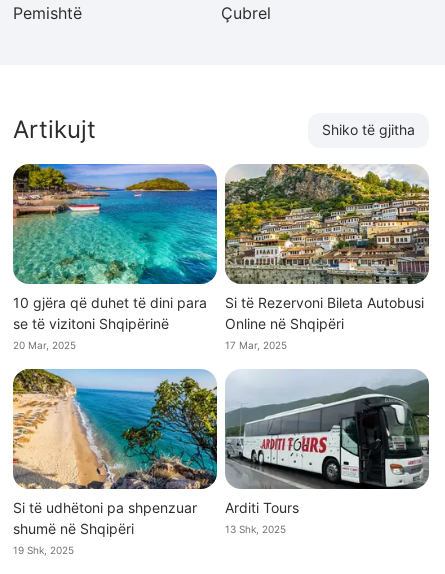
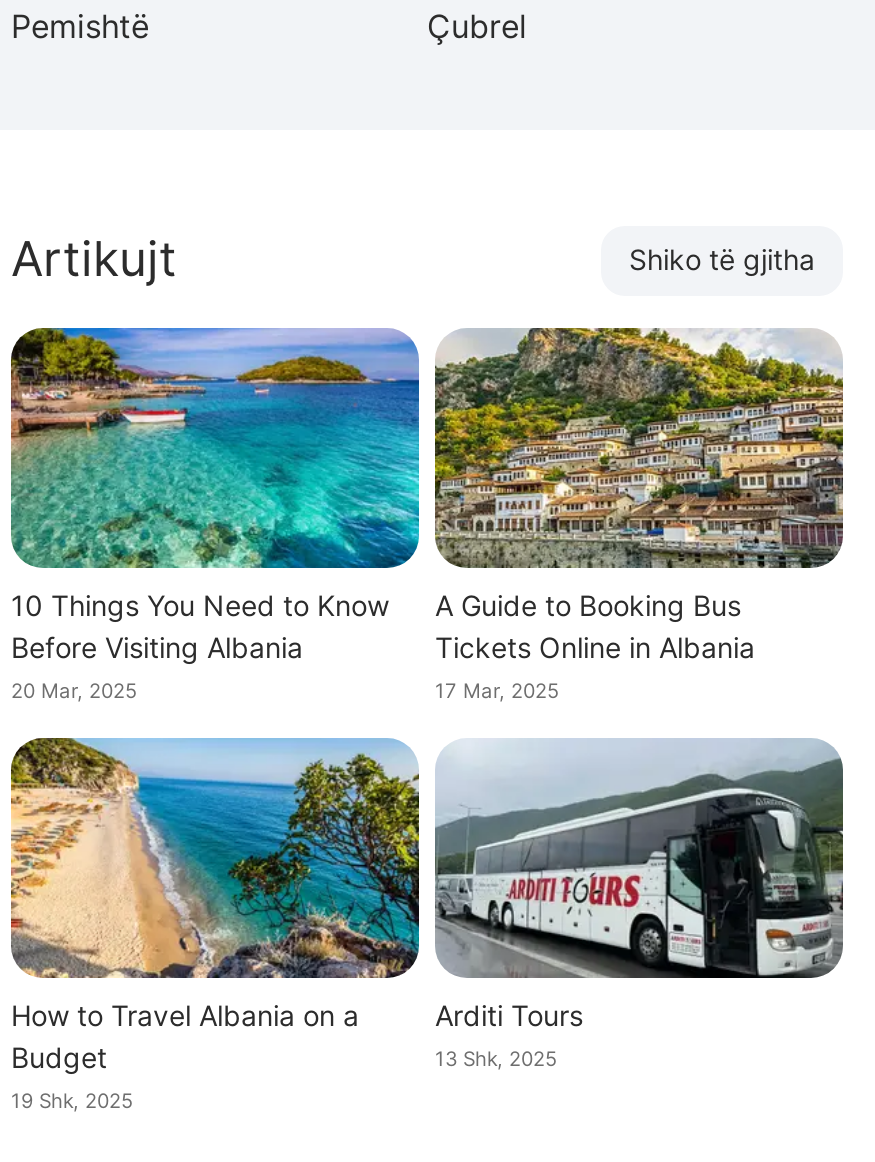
[13,294,207,332] 10 gjëra që duhet të dini para | se të vizitoni Shqipërinë -> [11,587,389,663] 10 Things You Need to Know | Before Visiting Albania
[225,294,424,332] Si të Rezervoni Bileta Autobusi | Online në Shqipëri -> [435,587,755,663] A Guide to Booking Bus | Tickets Online in Albania
[13,499,197,537] Si të udhëtoni pa shpenzuar | shumë në Shqipëri -> [11,997,359,1073] How to Travel Albania on a | Budget

